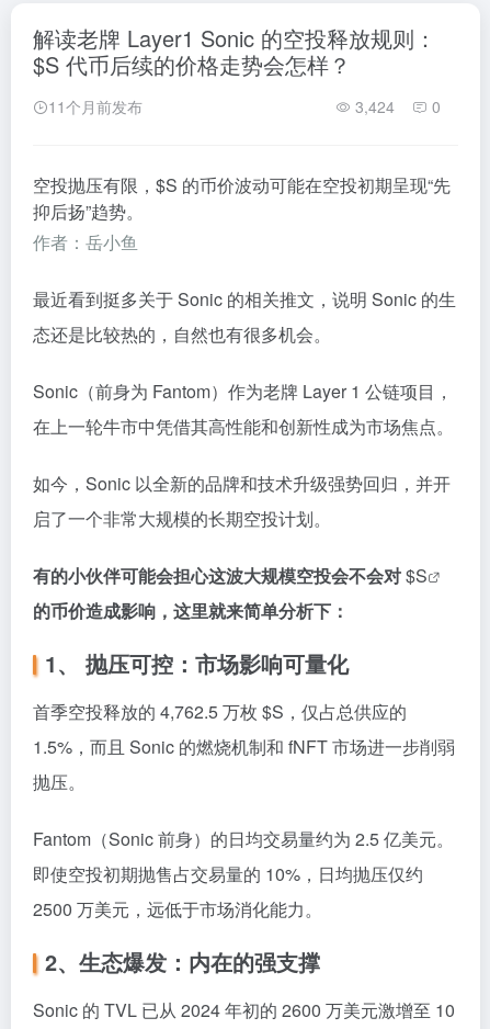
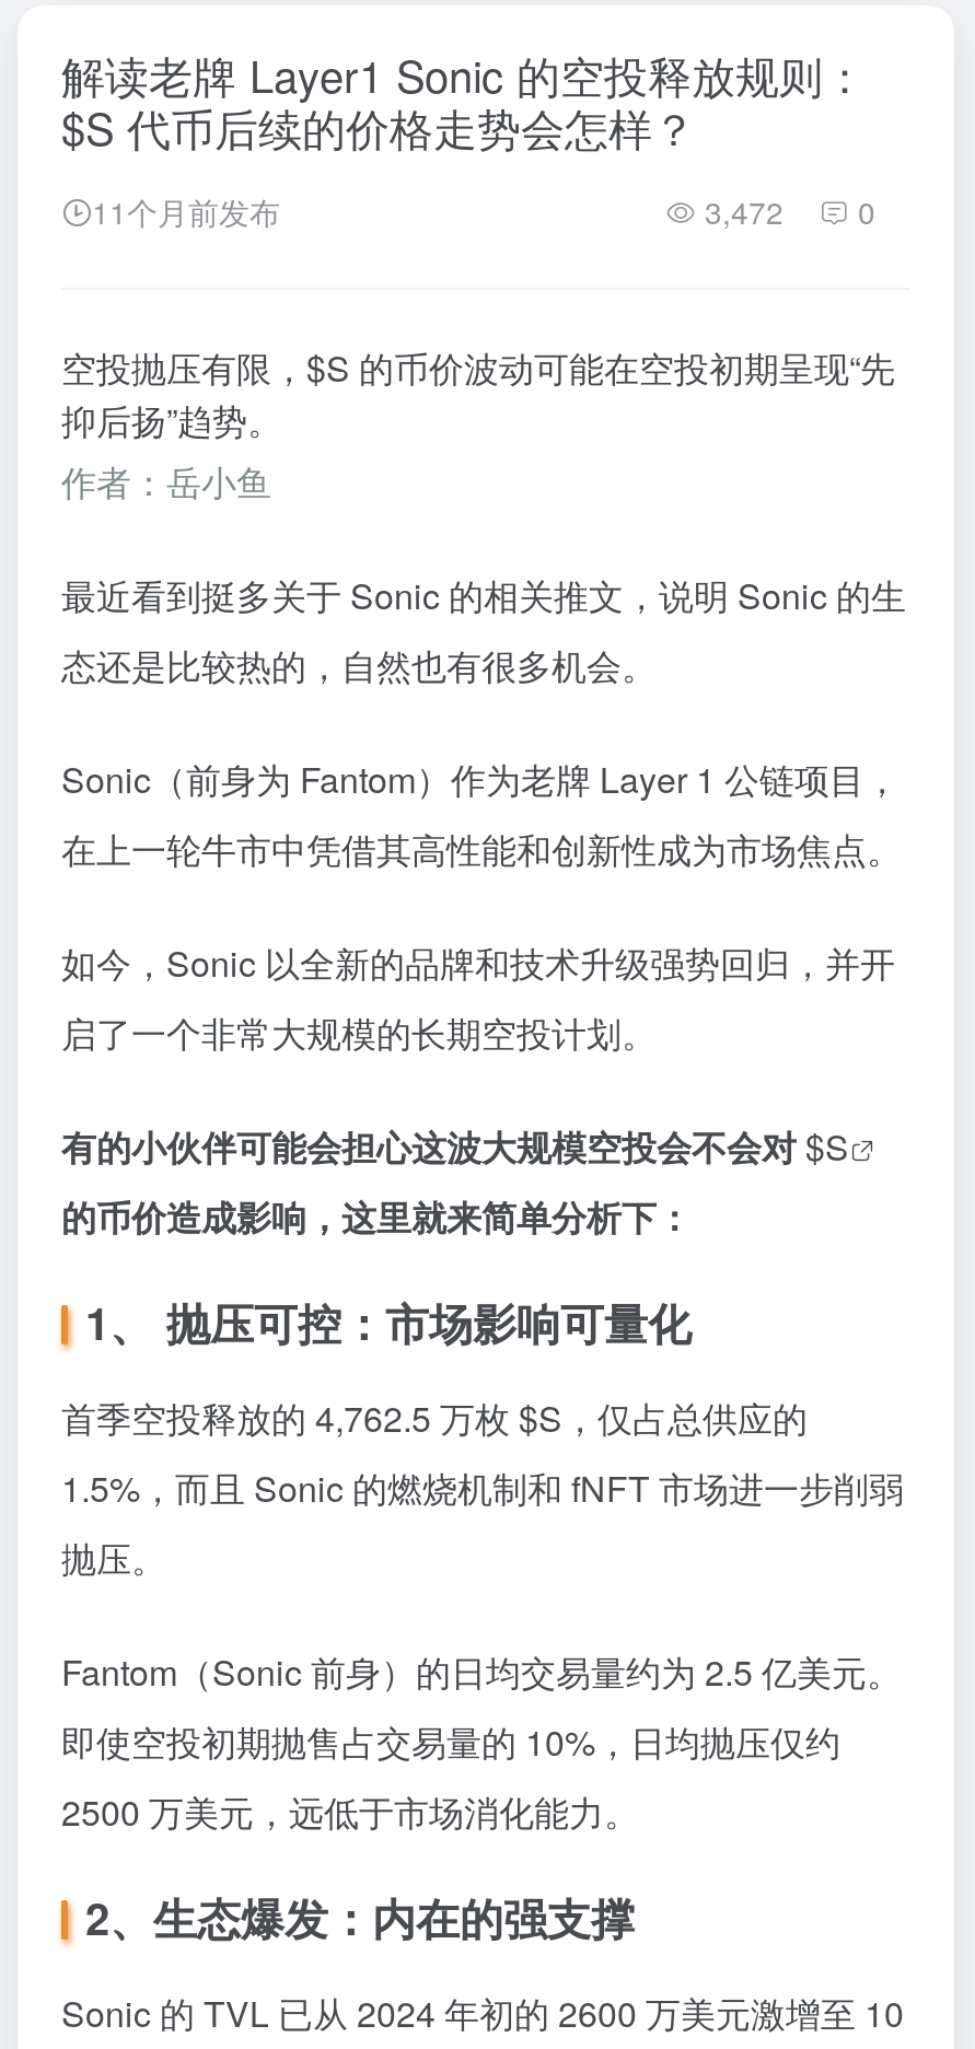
[351,95,441,117] 3,424 0 -> [696,189,875,233] 3,472 0

